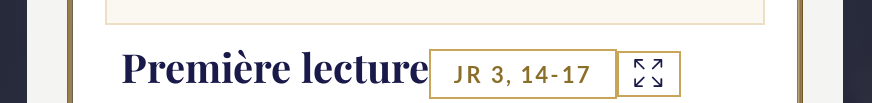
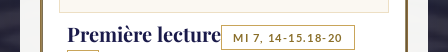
[121,39,592,93] Première lecture JR 3, 14-17 -> [67,20,343,47] Première lecture MI 7, 14-15.18-20

